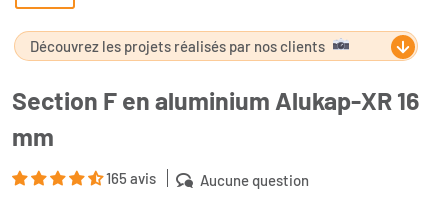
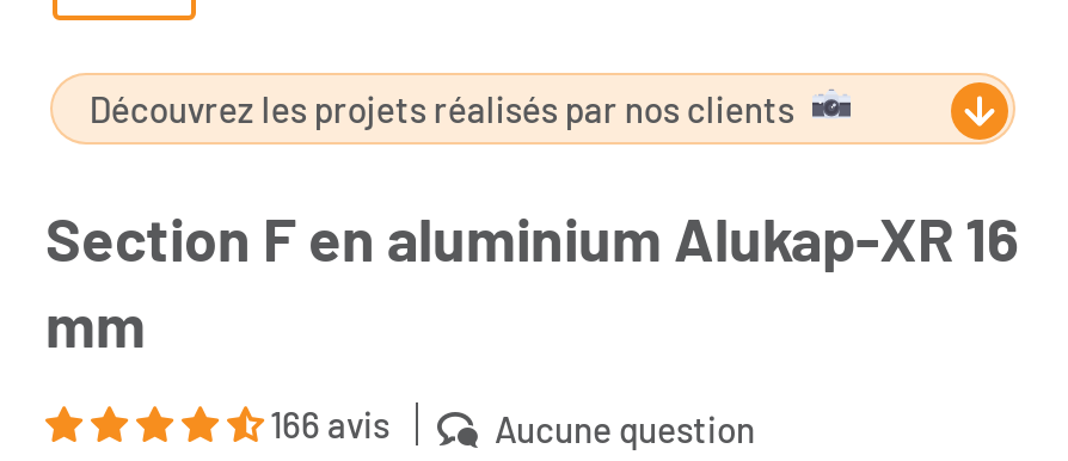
[106,169,156,187] 165 avis -> [270,402,389,445] 166 avis

